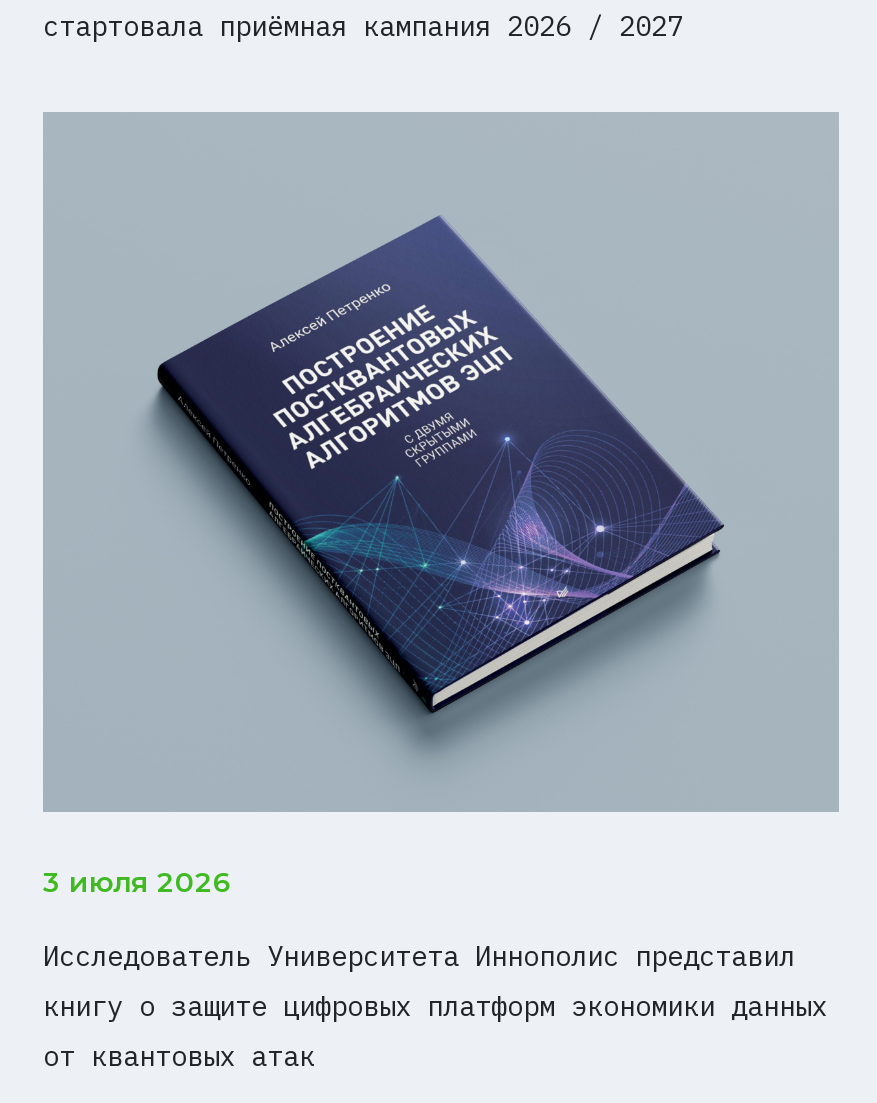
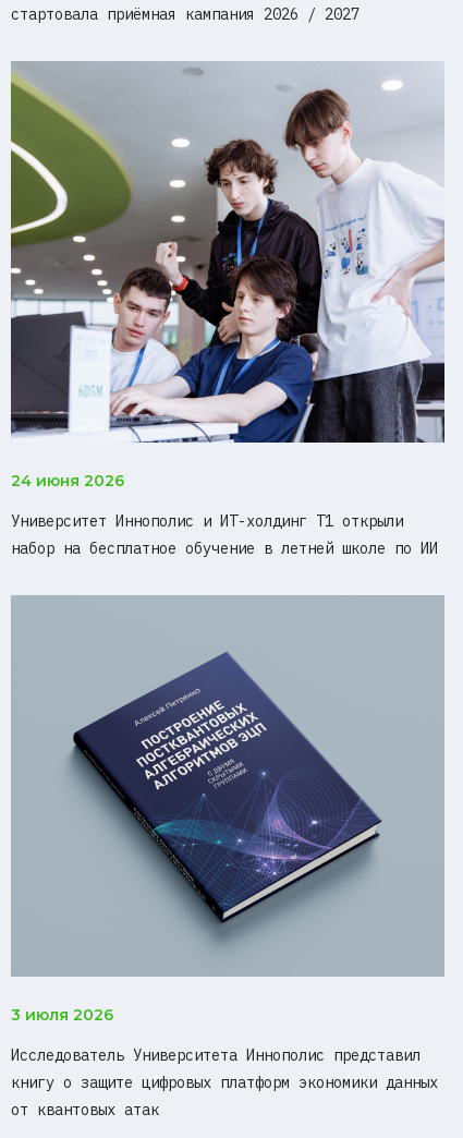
none -> [11,63,444,558] [image] | 24 июня 2026 | Университет Иннополис и ИТ-холдинг Т1 открыли | набор на бесплатное обучение в летней школе по ИИ

